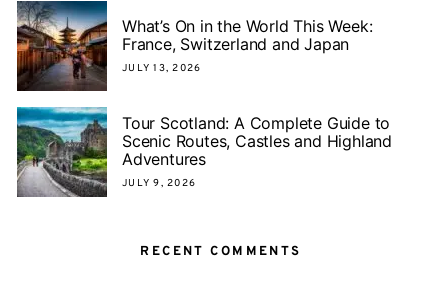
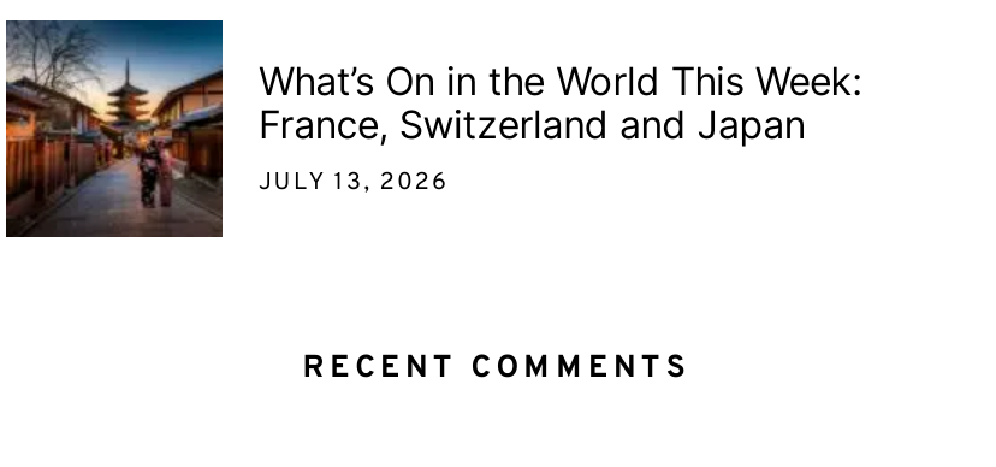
[16,106,392,198] [image] | Tour Scotland: A Complete Guide to | Scenic Routes, Castles and Highland | Adventures | JULY 9, 2026 -> none

